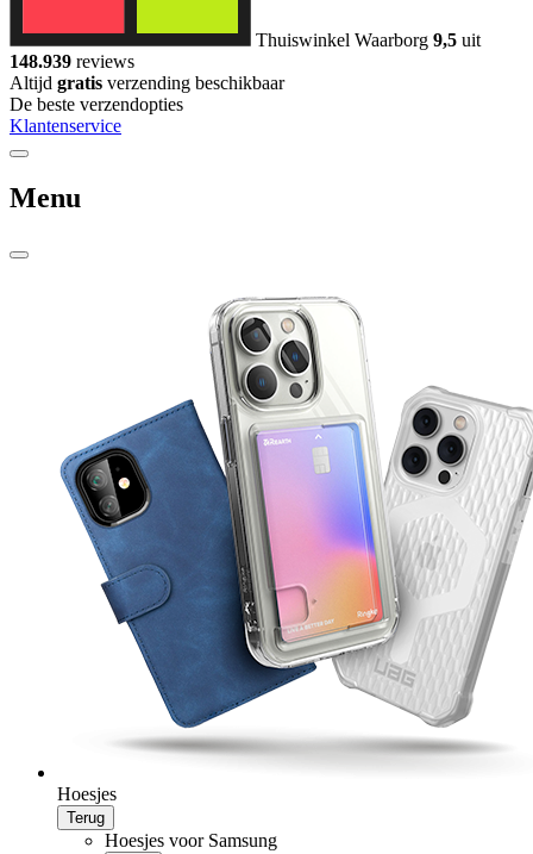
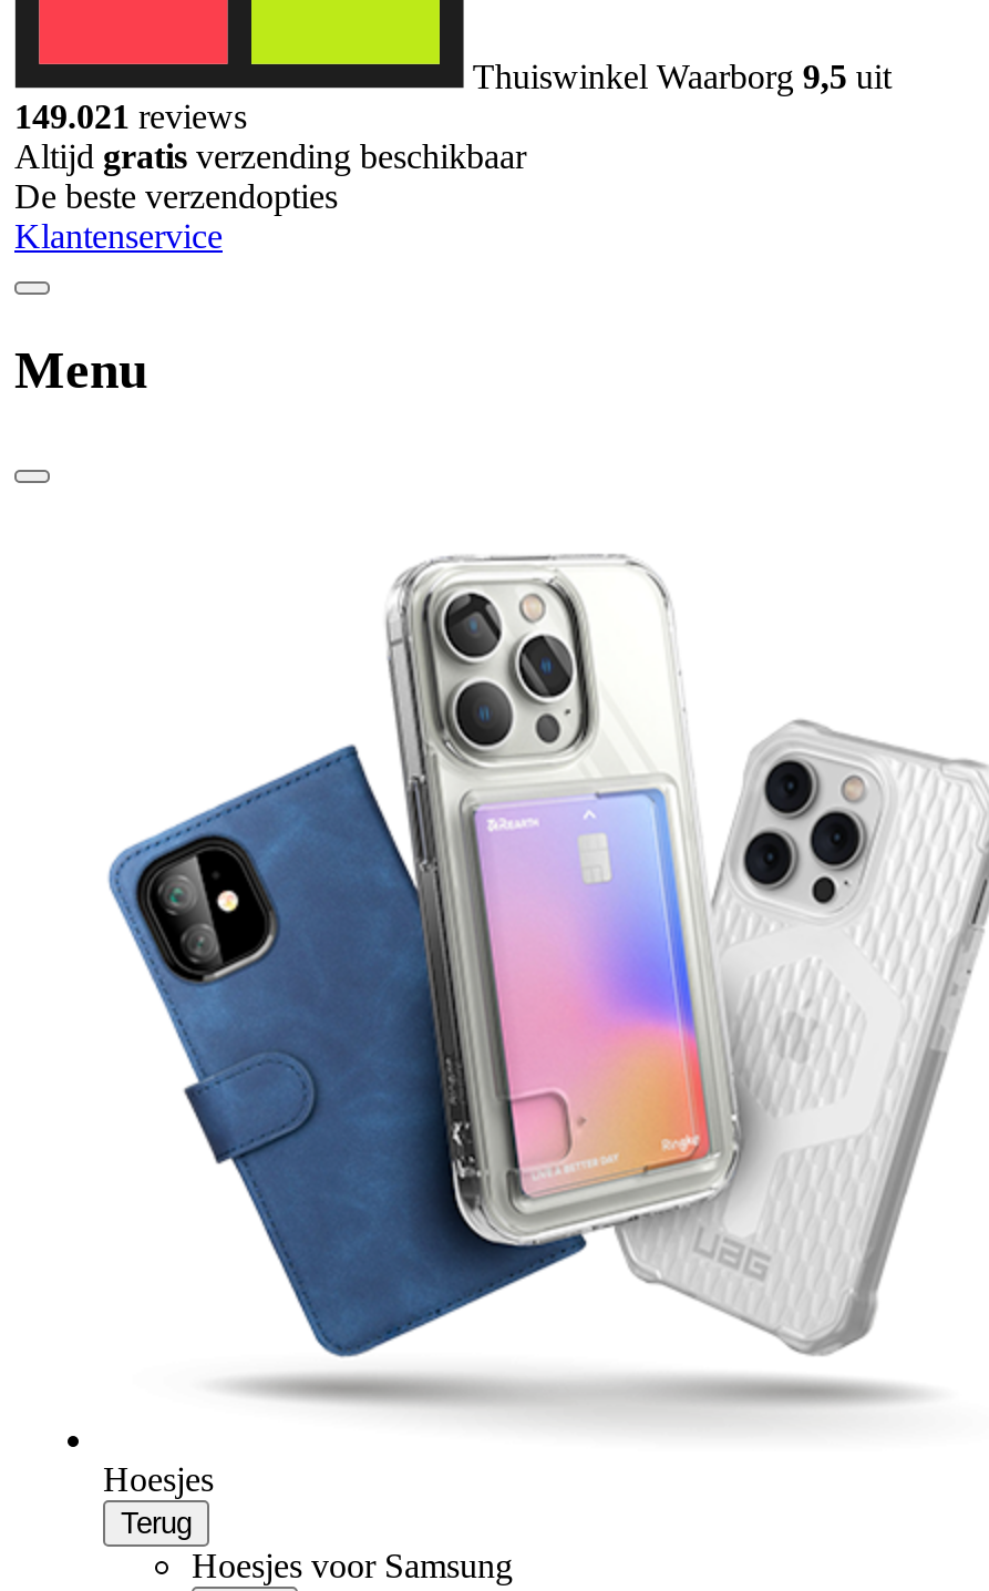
[10,51,134,71] 148.939 reviews -> [14,97,247,135] 149.021 reviews

